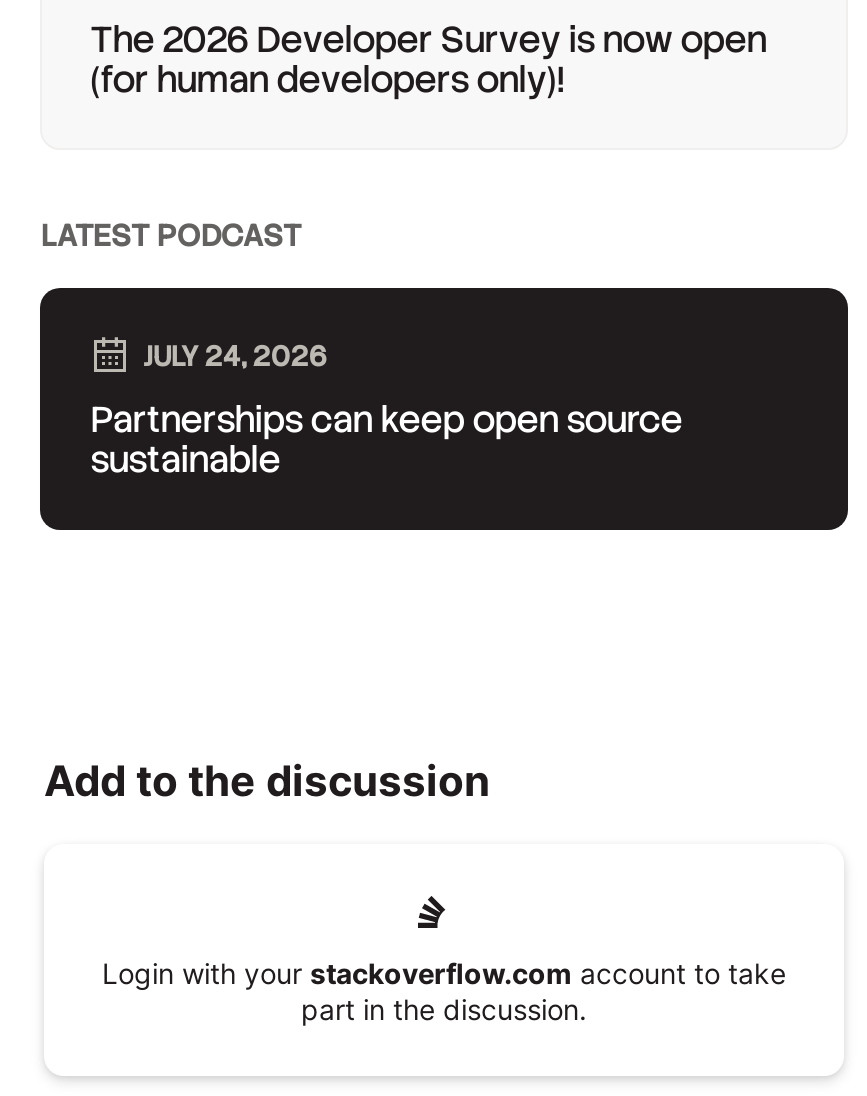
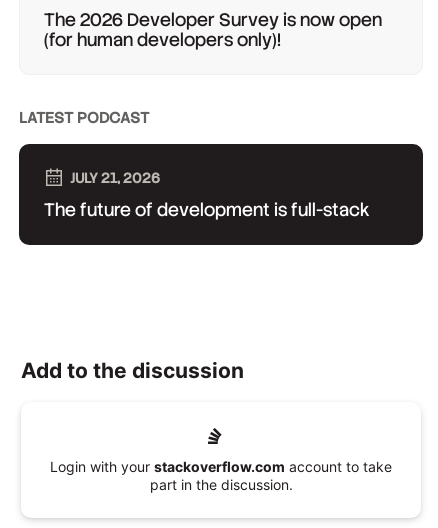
[143,339,327,375] JULY 24, 2026 -> [70,169,160,187] JULY 21, 2026
[91,397,683,483] Partnerships can keep open source | sustainable -> [44,198,370,221] The future of development is full-stack

